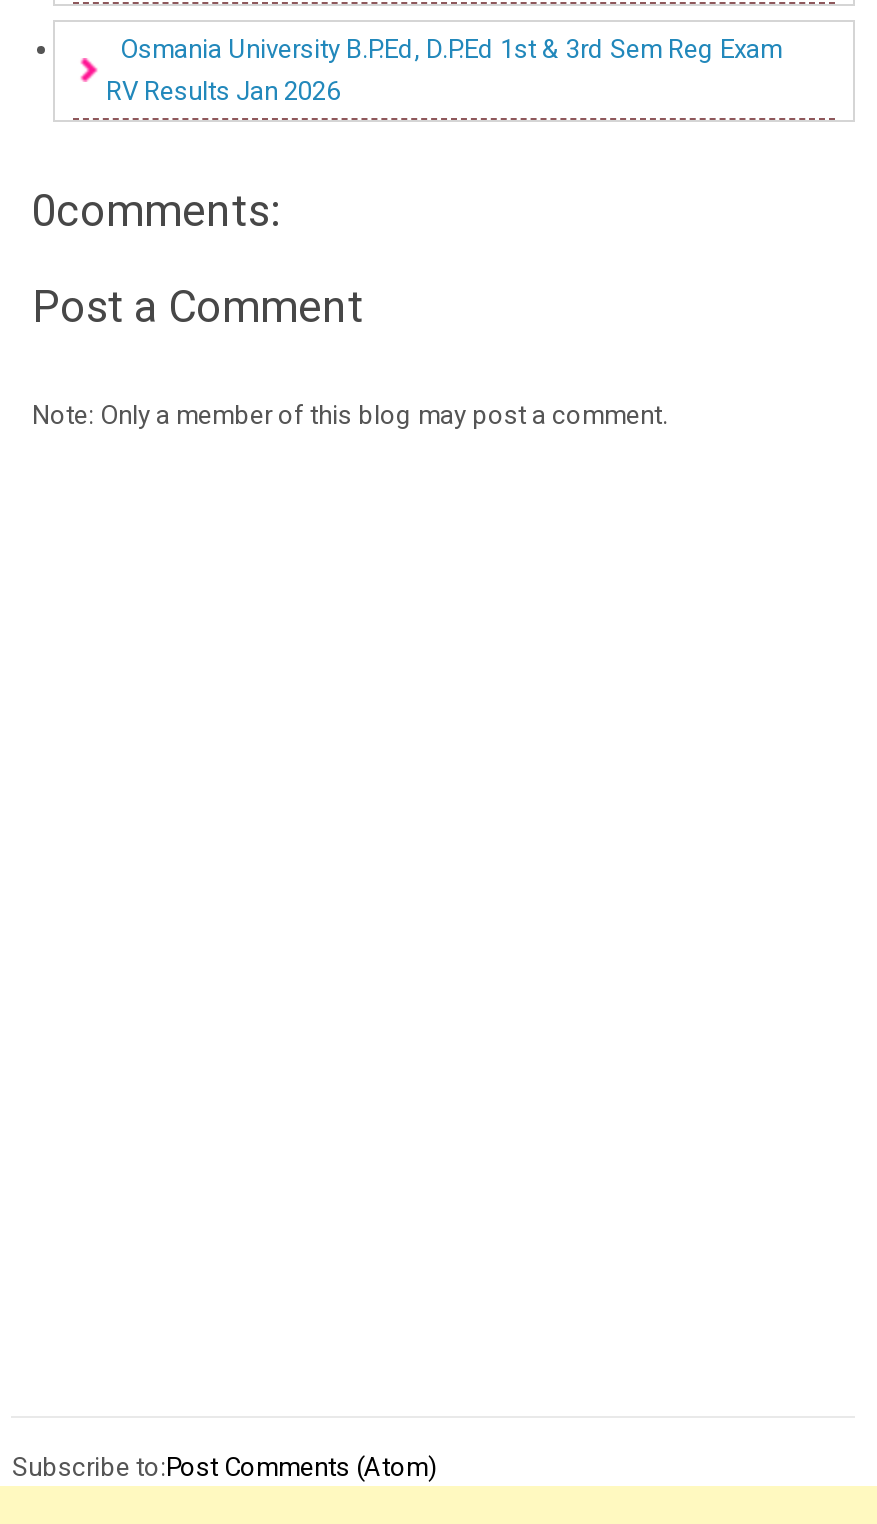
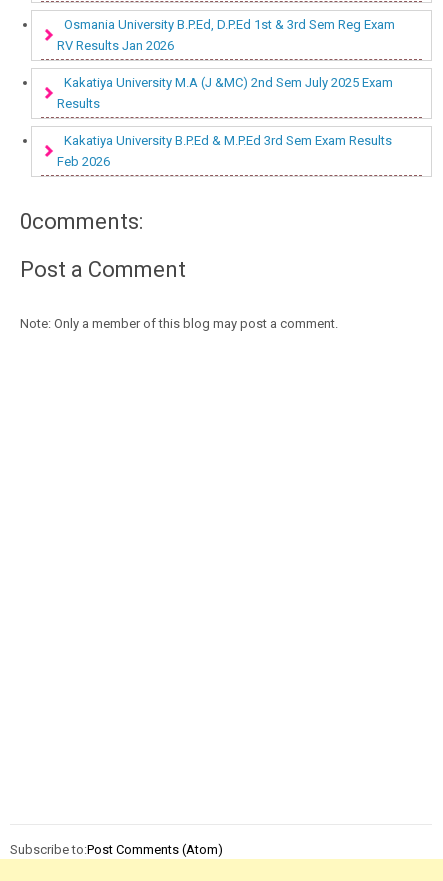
none -> [57,75,393,169] Kakatiya University M.A (J &MC) 2nd Sem July 2025 Exam | Results | Kakatiya University B.P.Ed & M.P.Ed 3rd Sem Exam Results | Feb 2026

